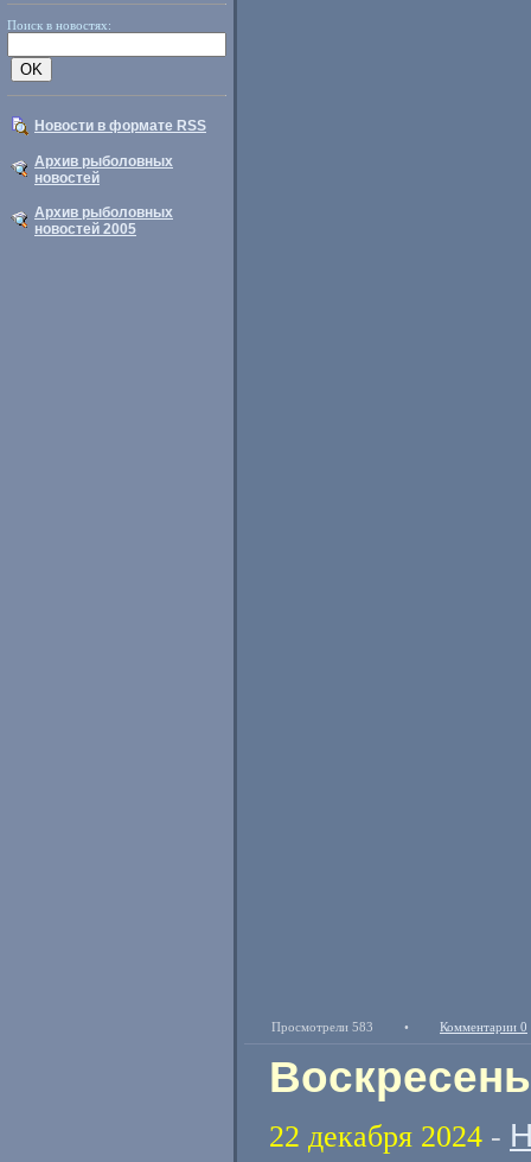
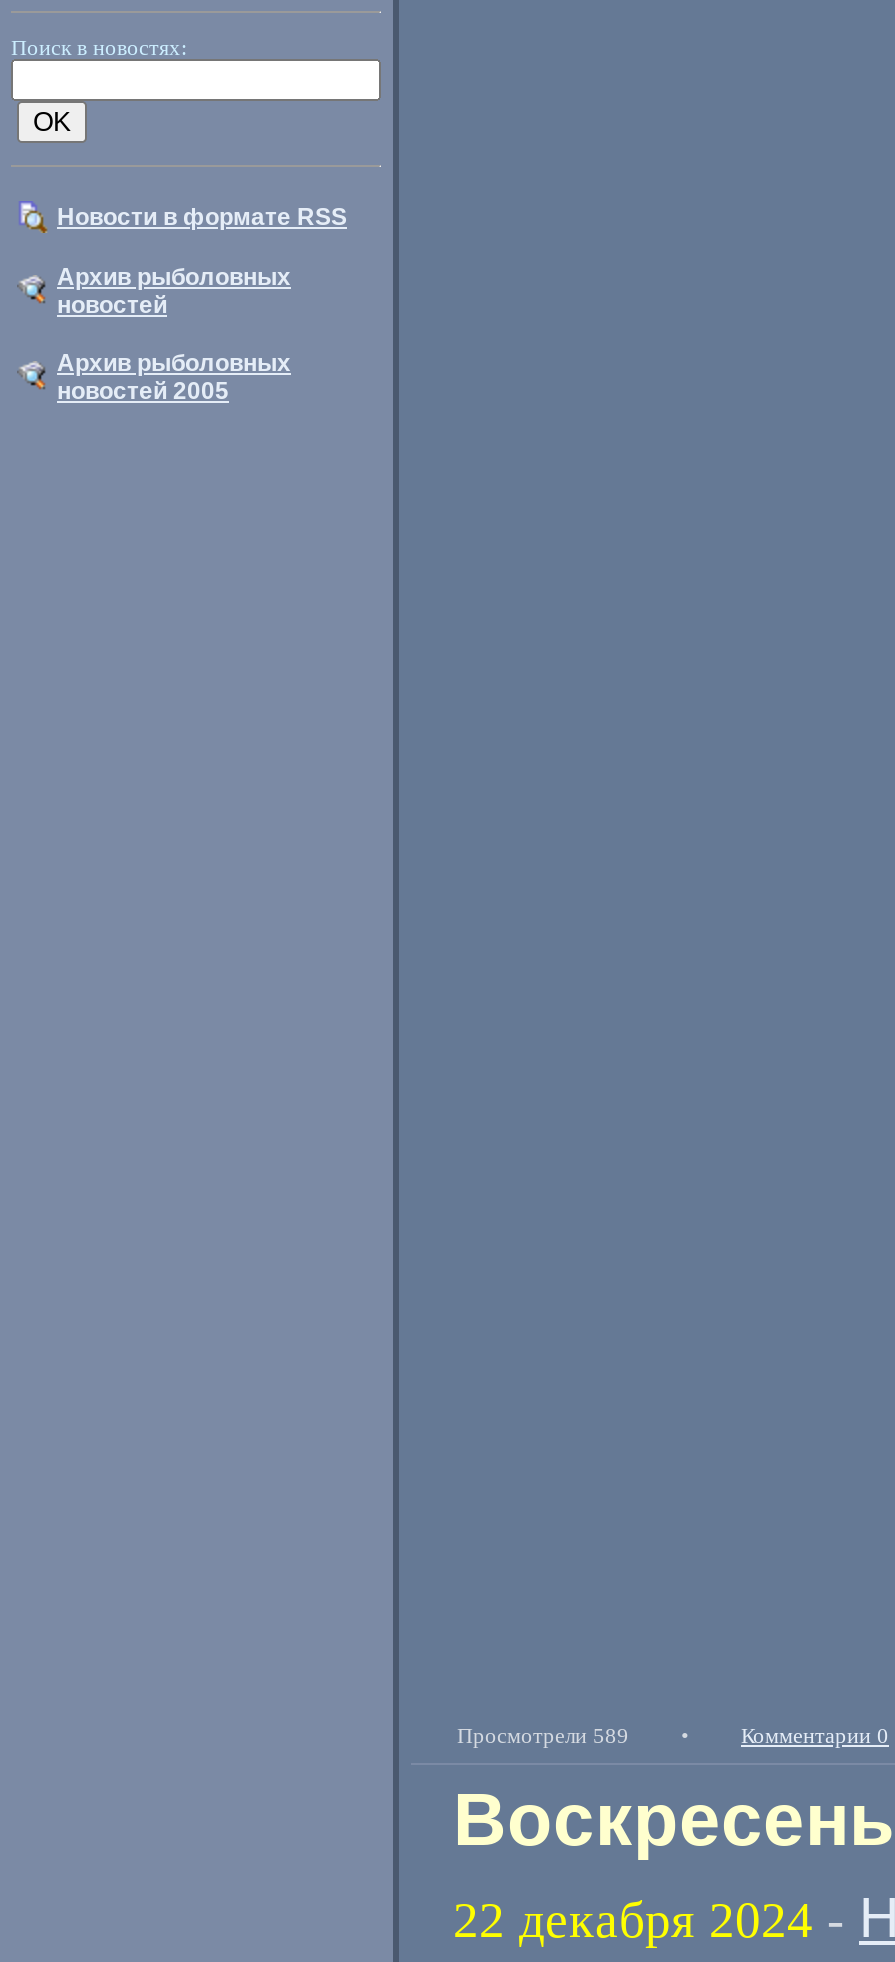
[271,1020,373,1034] Просмотрели 583 -> [457,1723,629,1747] Просмотрели 589

